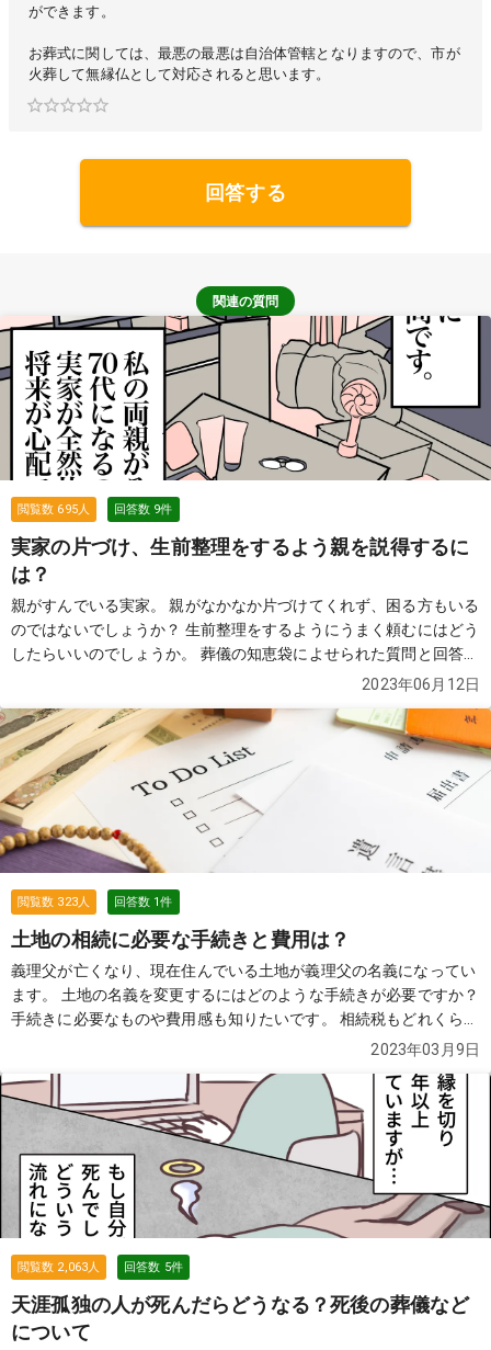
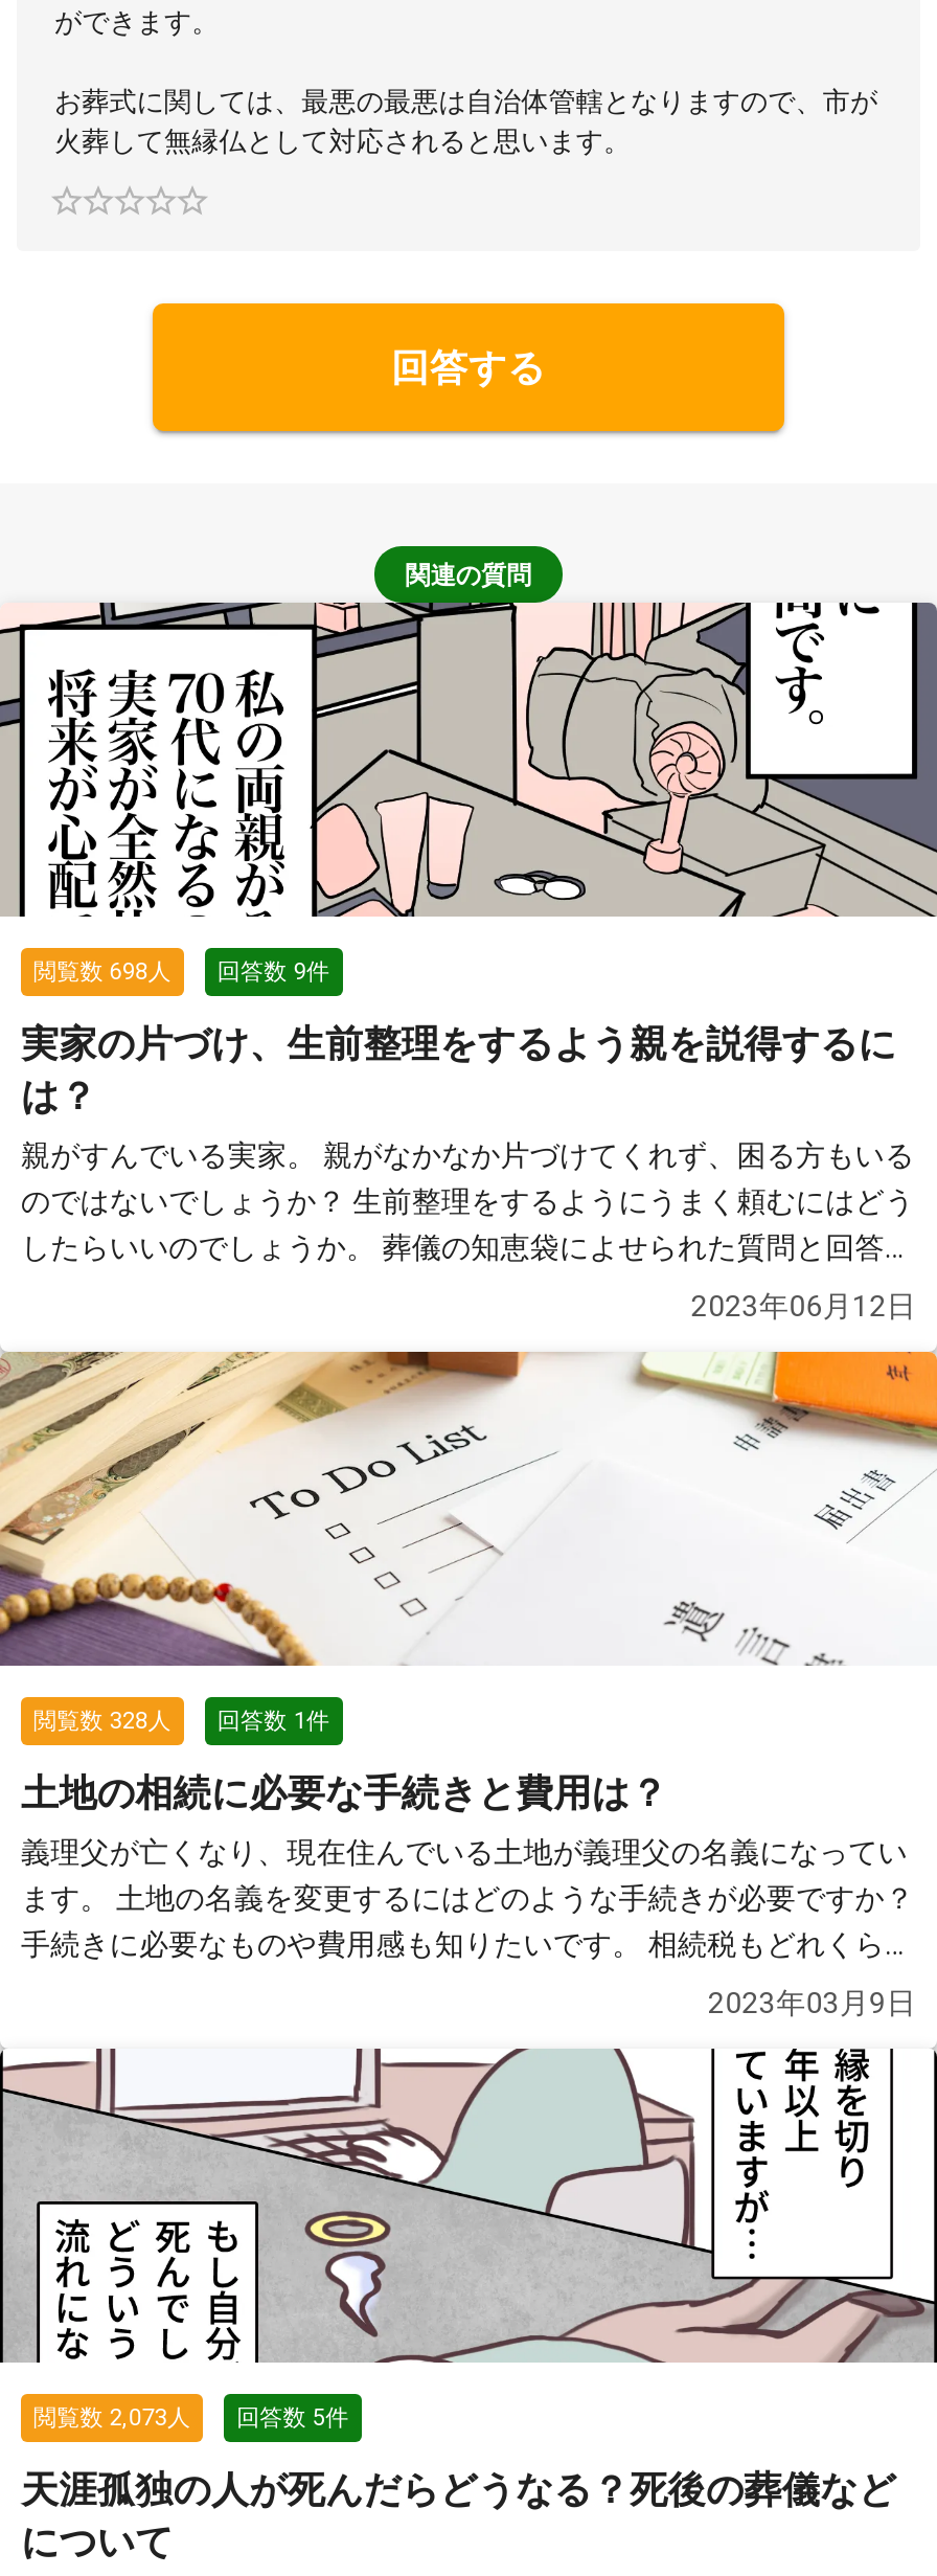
[18,502,173,517] 閲覧数695人 回答数9件 -> [33,958,330,986] 閲覧数698人 回答数9件
[18,895,173,909] 閲覧数323人 回答数1件 -> [33,1708,330,1735] 閲覧数328人 回答数1件
[18,1260,183,1274] 閲覧数2,063人 回答数5件 -> [33,2404,349,2432] 閲覧数2,073人 回答数5件

